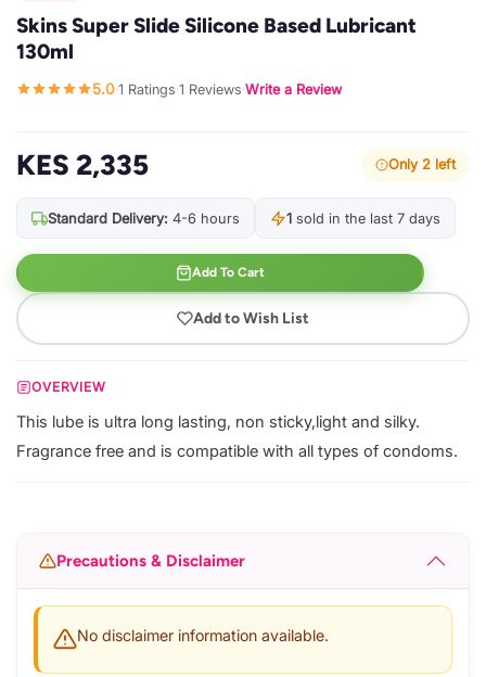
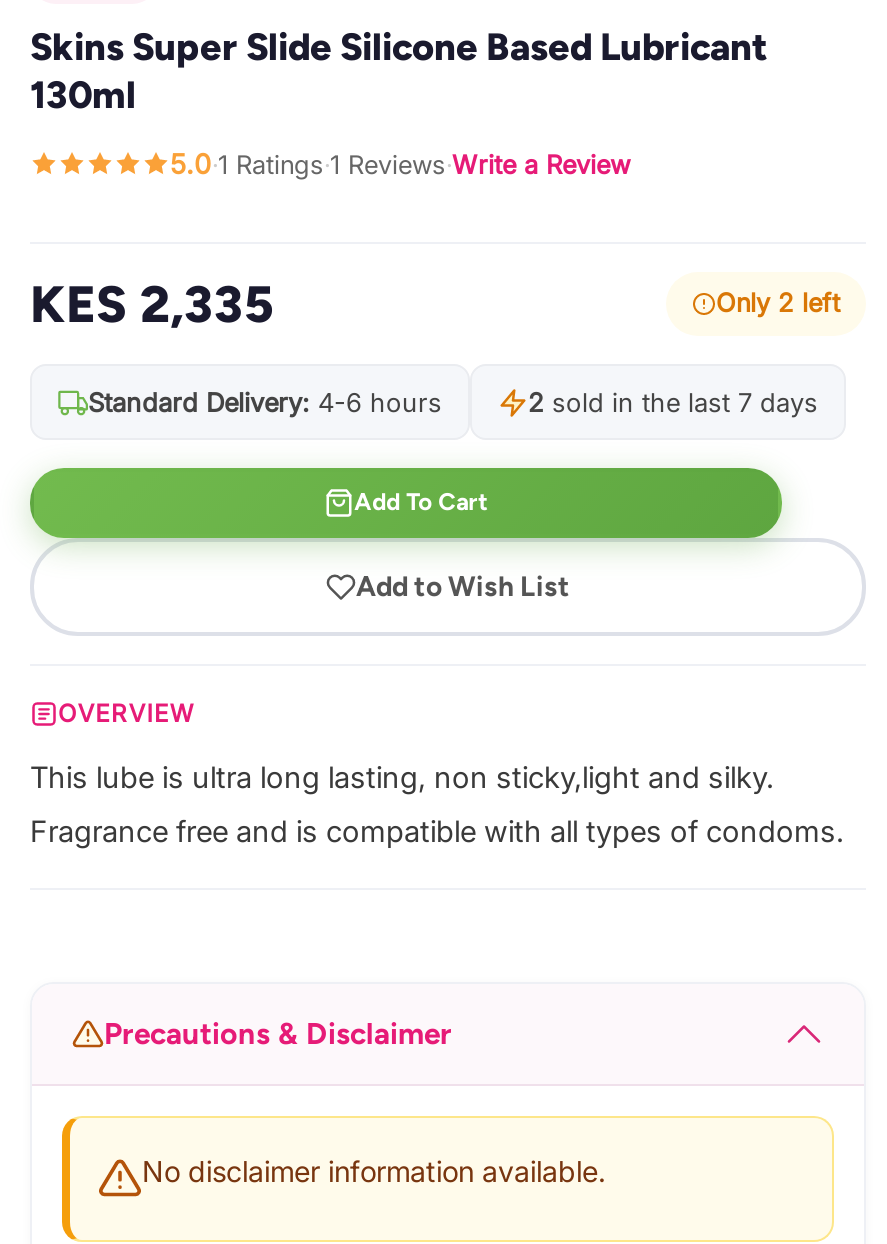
[286,209,440,227] 1 sold in the last 7 days -> [528,386,818,418] 2 sold in the last 7 days

